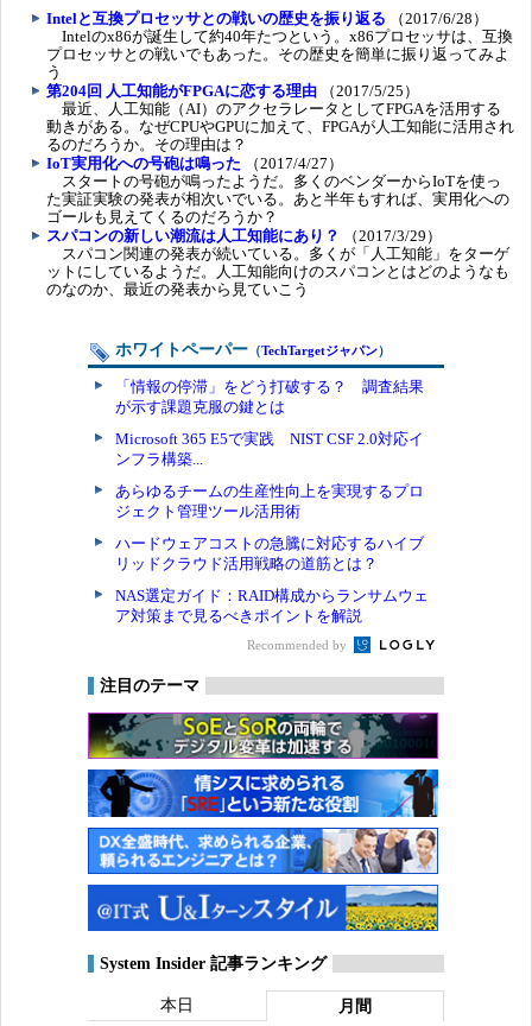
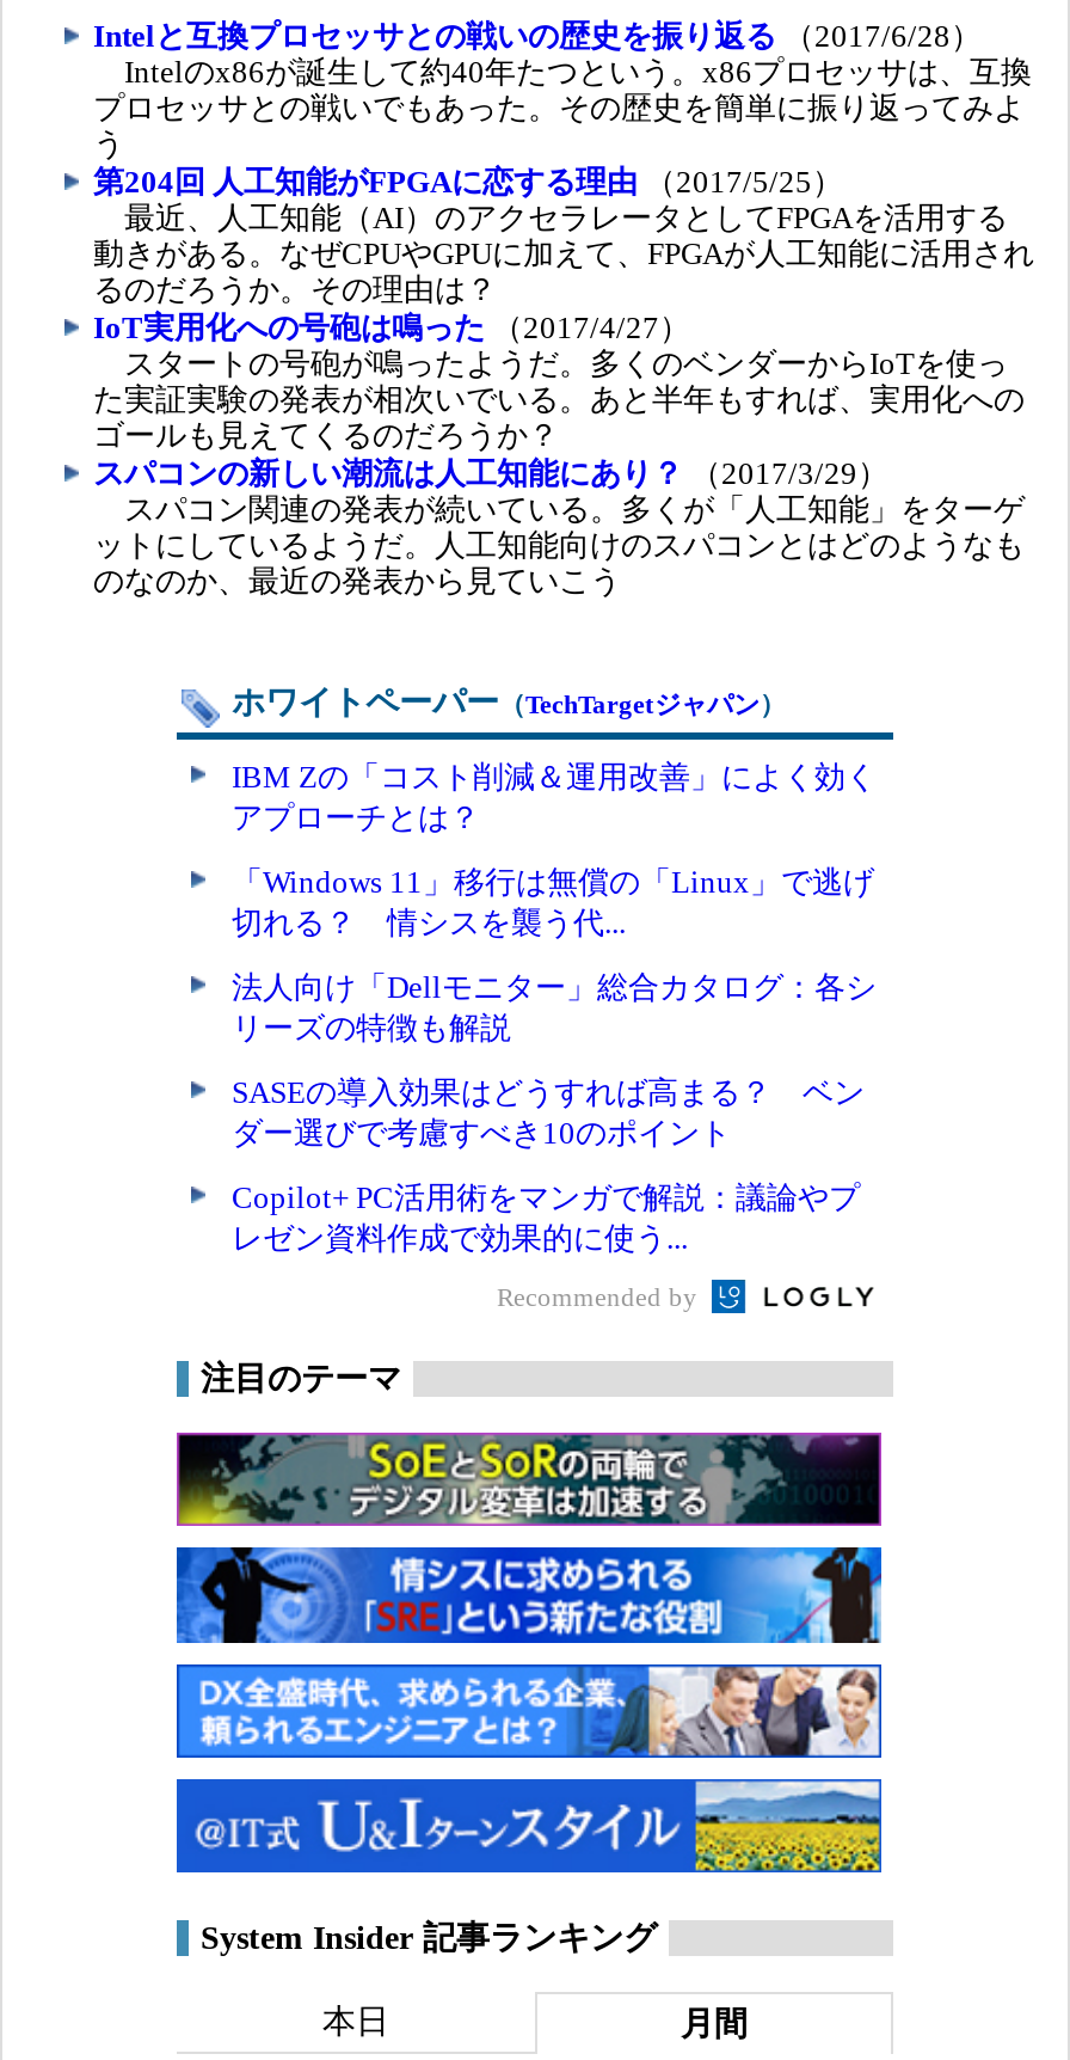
[115,377,424,415] 「情報の停滞」をどう打破する？ 調査結果 | が示す課題克服の鍵とは -> [232,758,877,834] IBM Zの「コスト削減＆運用改善」によく効く | アプローチとは？
[115,429,424,467] Microsoft 365 E5で実践 NIST CSF 2.0対応イ | ンフラ構築... -> [232,863,874,939] 「Windows 11」移行は無償の「Linux」で逃げ | 切れる？ 情シスを襲う代...
[115,482,424,520] あらゆるチームの生産性向上を実現するプロ | ジェクト管理ツール活用術 -> [232,968,877,1045] 法人向け「Dellモニター」総合カタログ：各シ | リーズの特徴も解説
[115,534,424,572] ハードウェアコストの急騰に対応するハイブ | リッドクラウド活用戦略の道筋とは？ -> [232,1073,865,1150] SASEの導入効果はどうすれば高まる？ ベン | ダー選びで考慮すべき10のポイント
[115,586,429,624] NAS選定ガイド：RAID構成からランサムウェ | ア対策まで見るべきポイントを解説 -> [232,1178,860,1255] Copilot+ PC活用術をマンガで解説：議論やプ | レゼン資料作成で効果的に使う...

